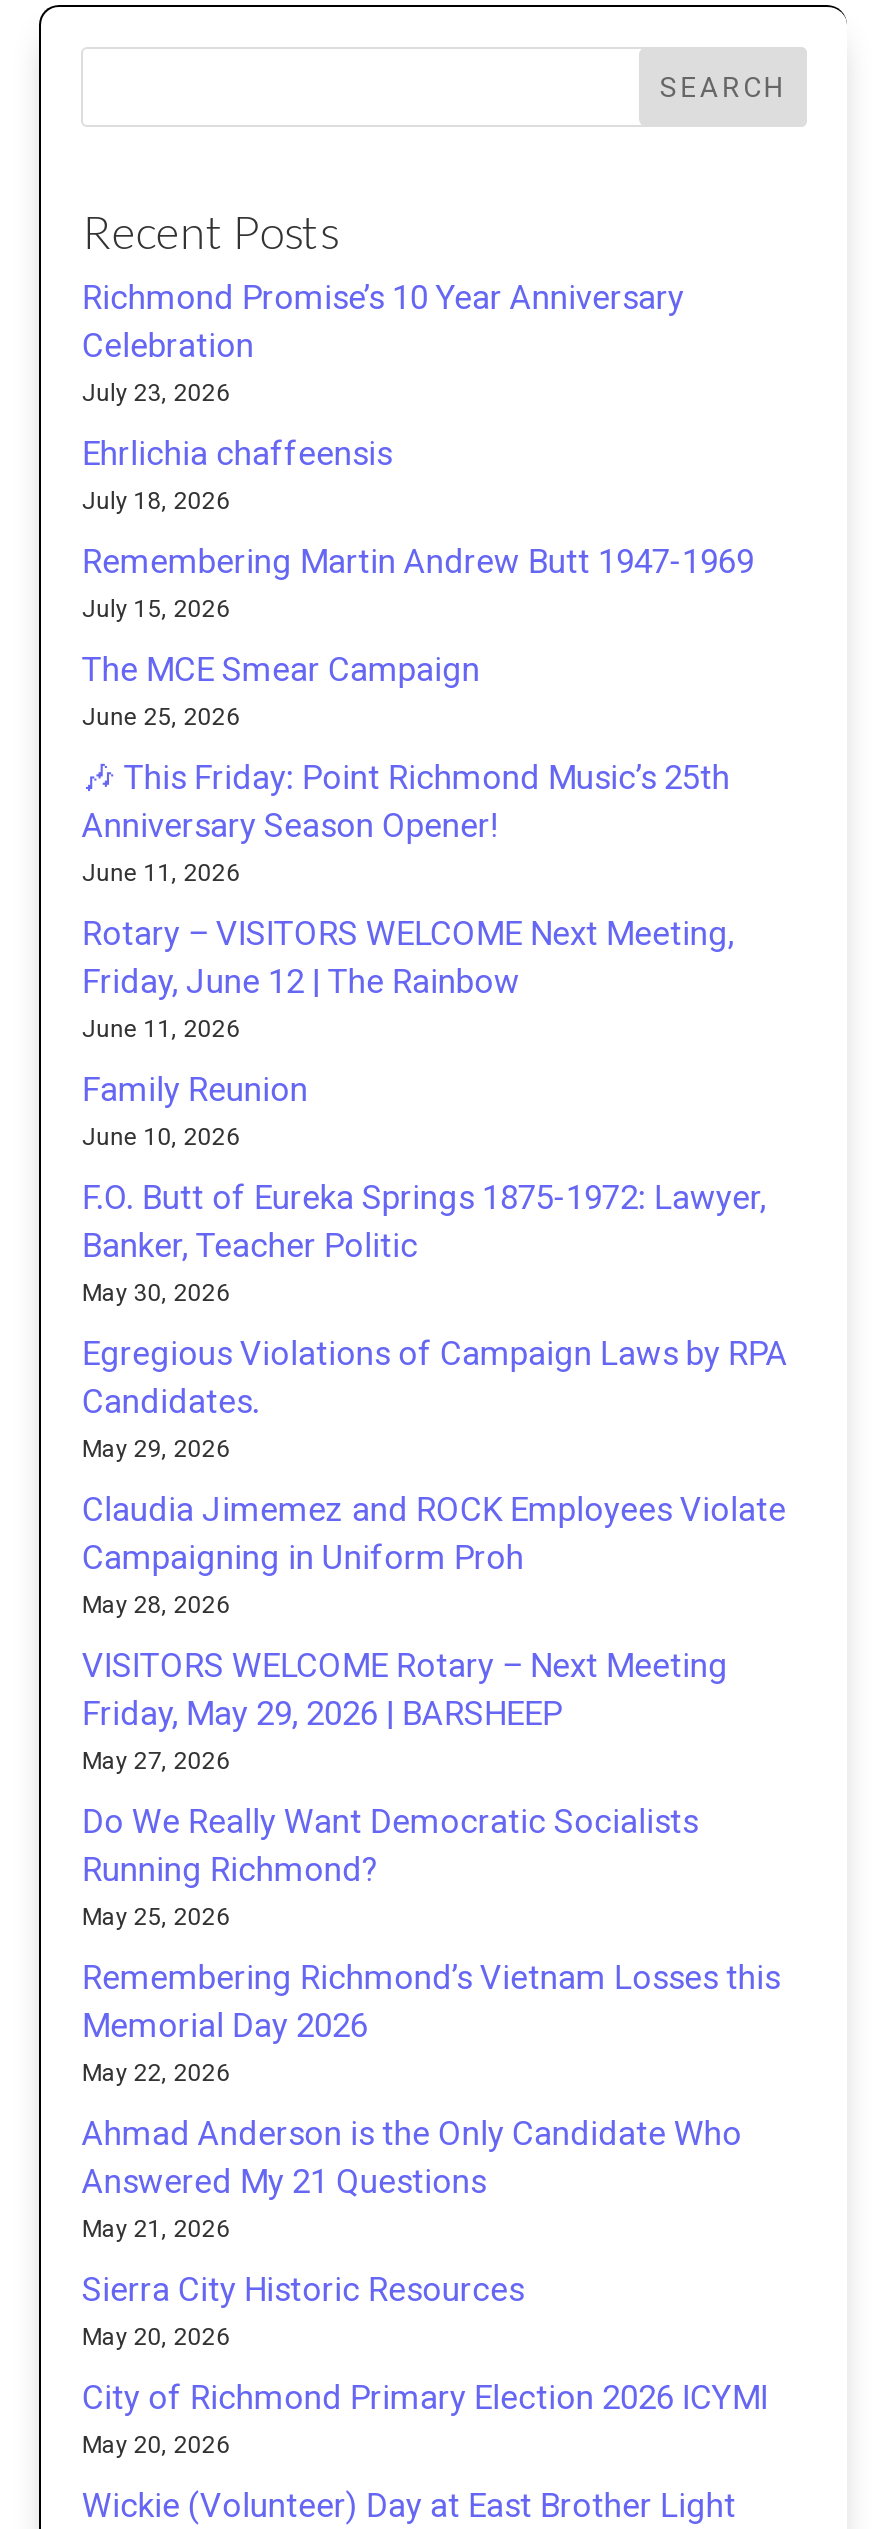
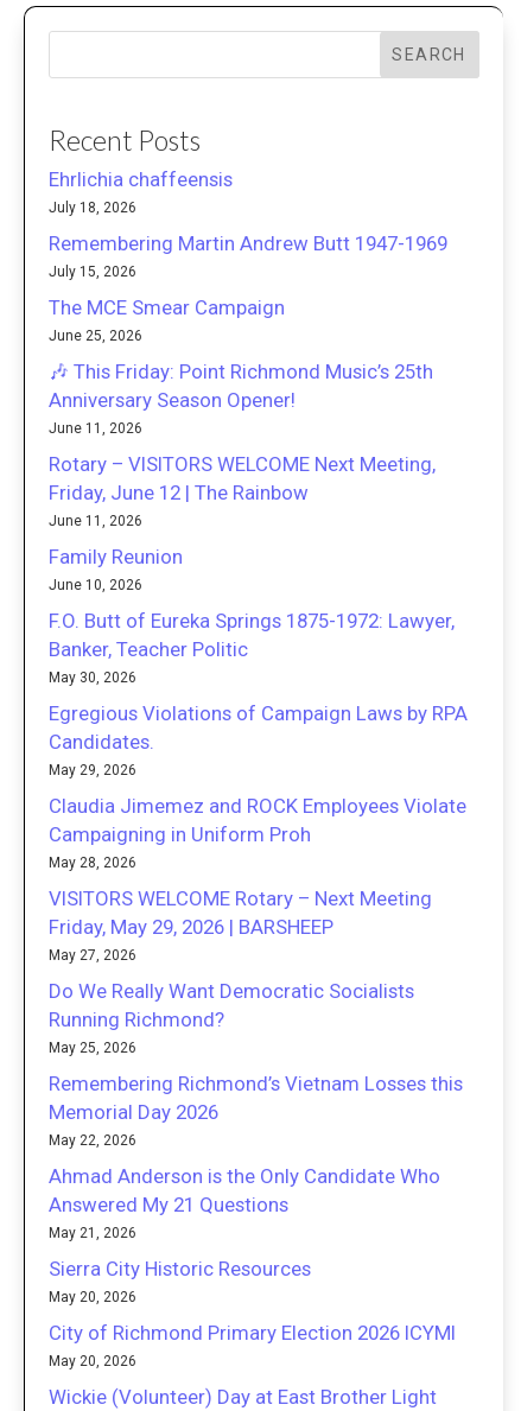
[82,277,684,407] Richmond Promise’s 10 Year Anniversary | Celebration | July 23, 2026 -> none

